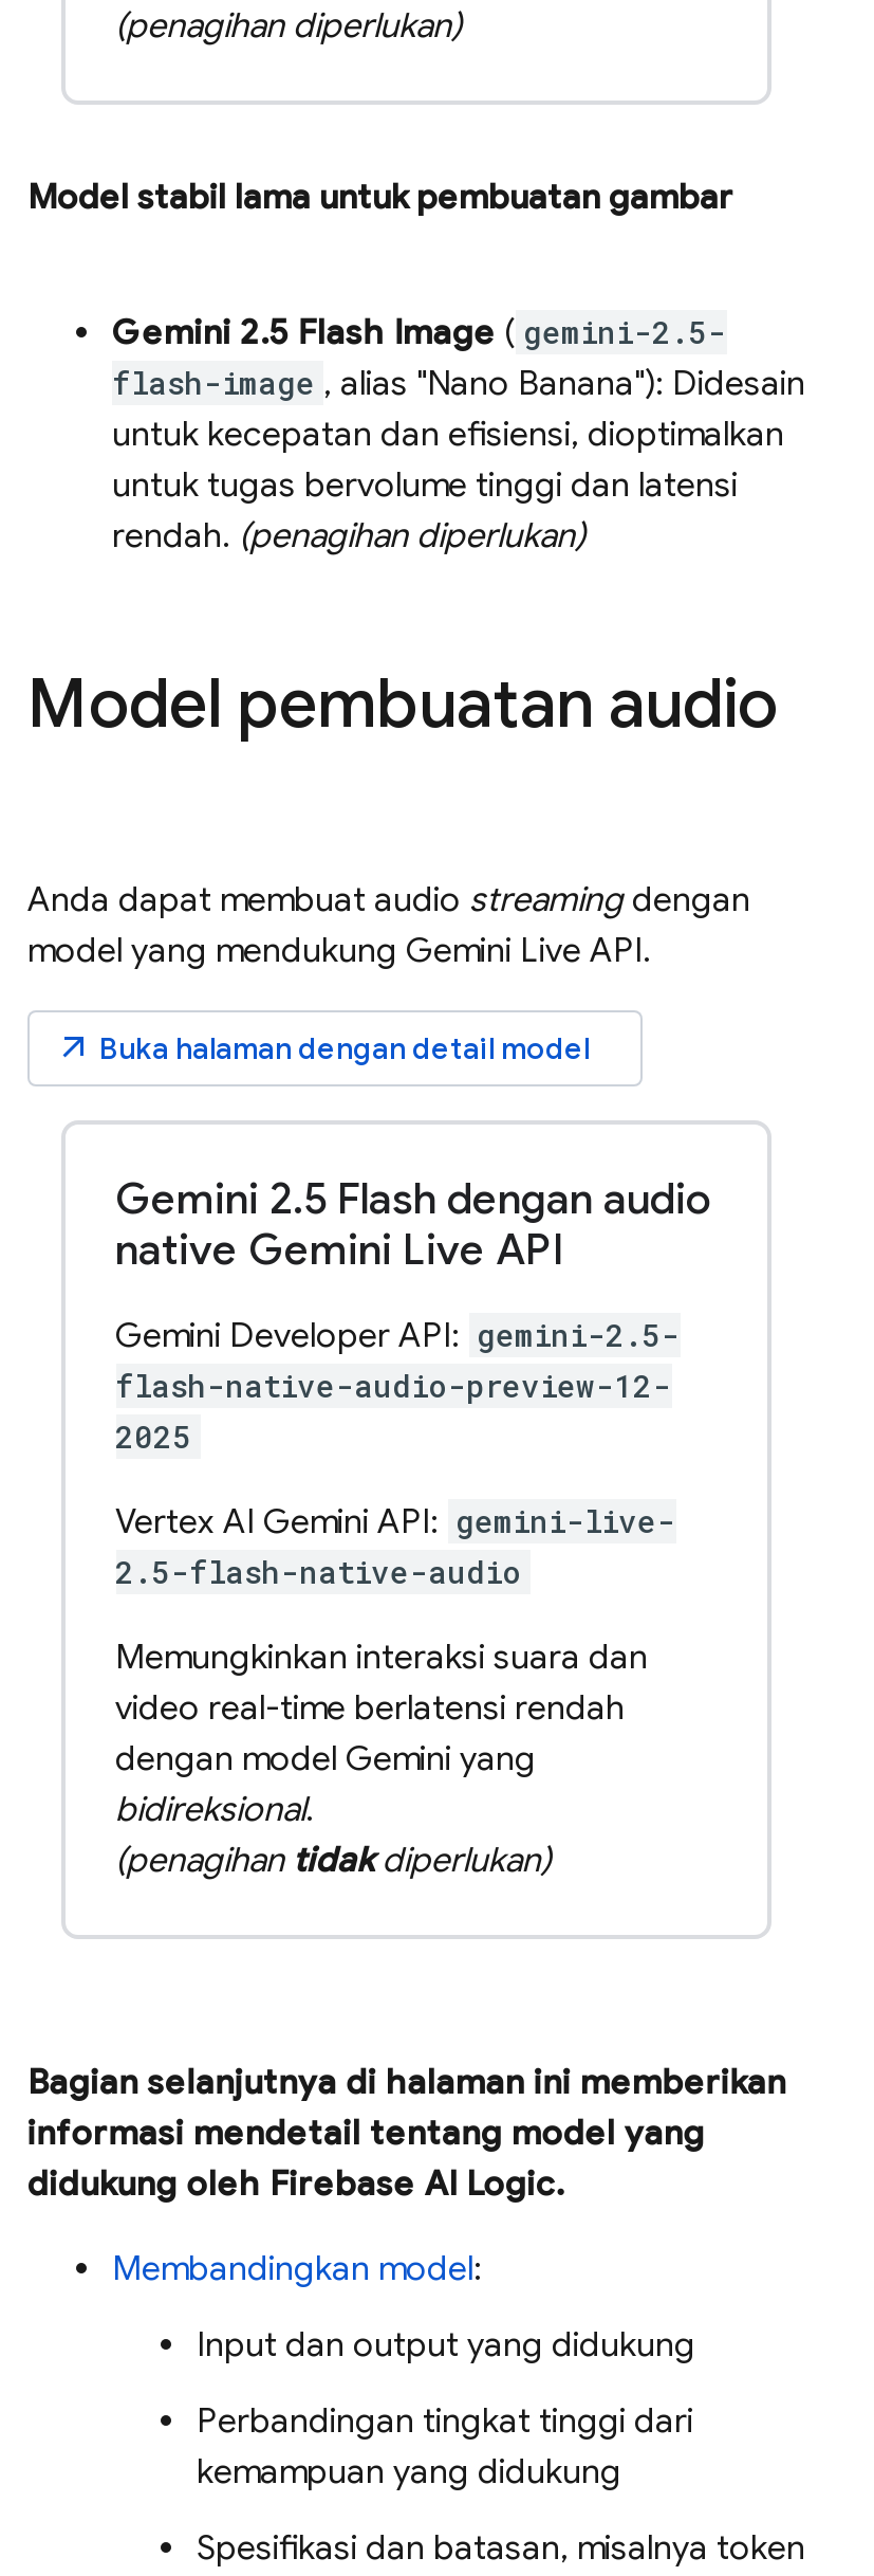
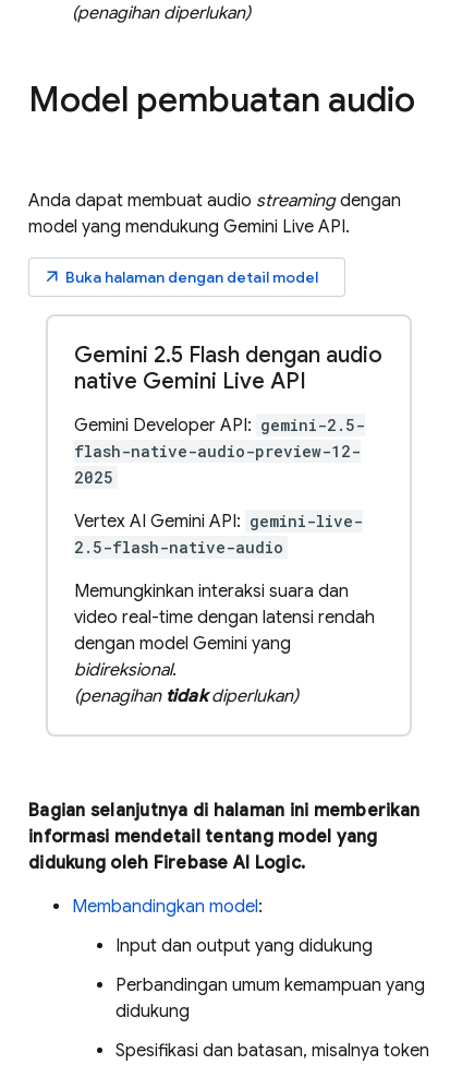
[27,177,805,558] Model stabil lama untuk pembuatan gambar | Gemini 2.5 Flash Image ( gemini-2.5- | flash-image , alias "Nano Banana"): Didesain | untuk kecepatan dan efisiensi, dioptimalkan | untuk tugas bervolume tinggi dan latensi | rendah. (penagihan diperlukan) -> none
[115,1686,625,1729] video real-time berlatensi rendah -> [74,606,374,628] video real-time dengan latensi rendah
[197,2400,693,2493] Perbandingan tingkat tinggi dari | kemampuan yang didukung -> [115,974,425,1022] Perbandingan umum kemampuan yang | didukung

